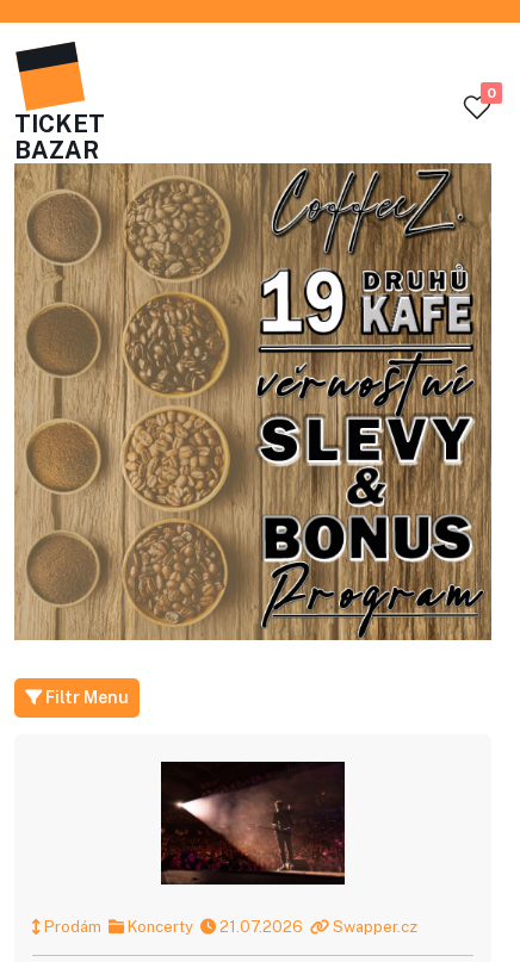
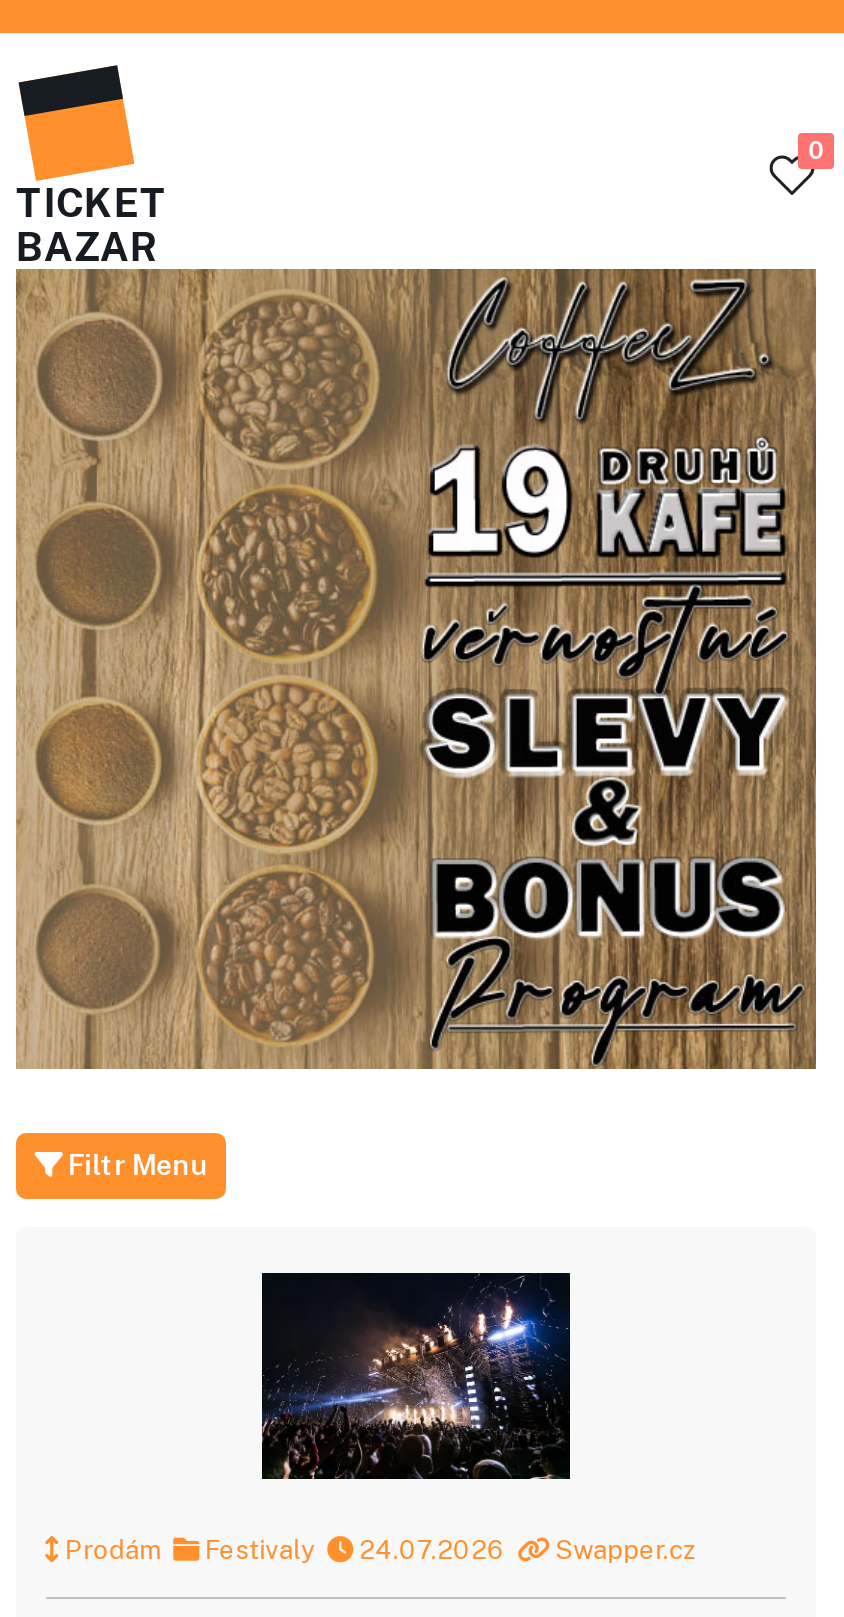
[124,767,346,936] [image] | Koncerty | 21.07.2026 -> [199,1275,572,1565] [image] | Festivaly | 24.07.2026

